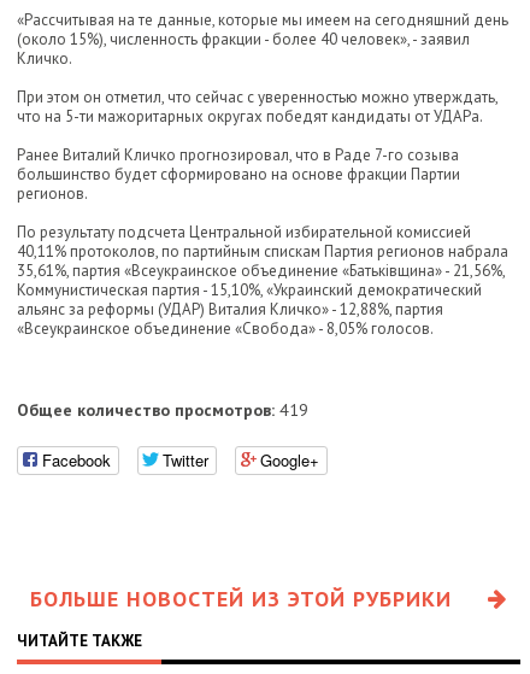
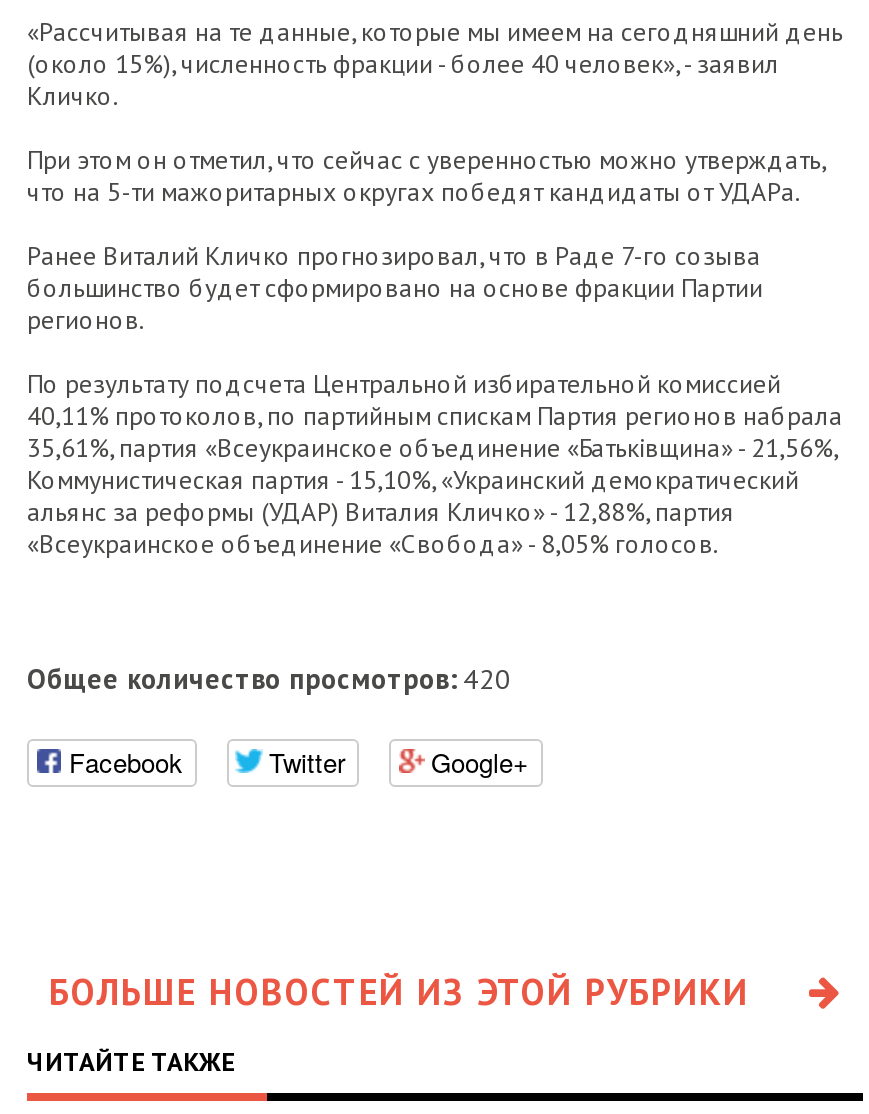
[17,399,308,421] Общее количество просмотров: 419 -> [27,661,511,697] Общее количество просмотров: 420

